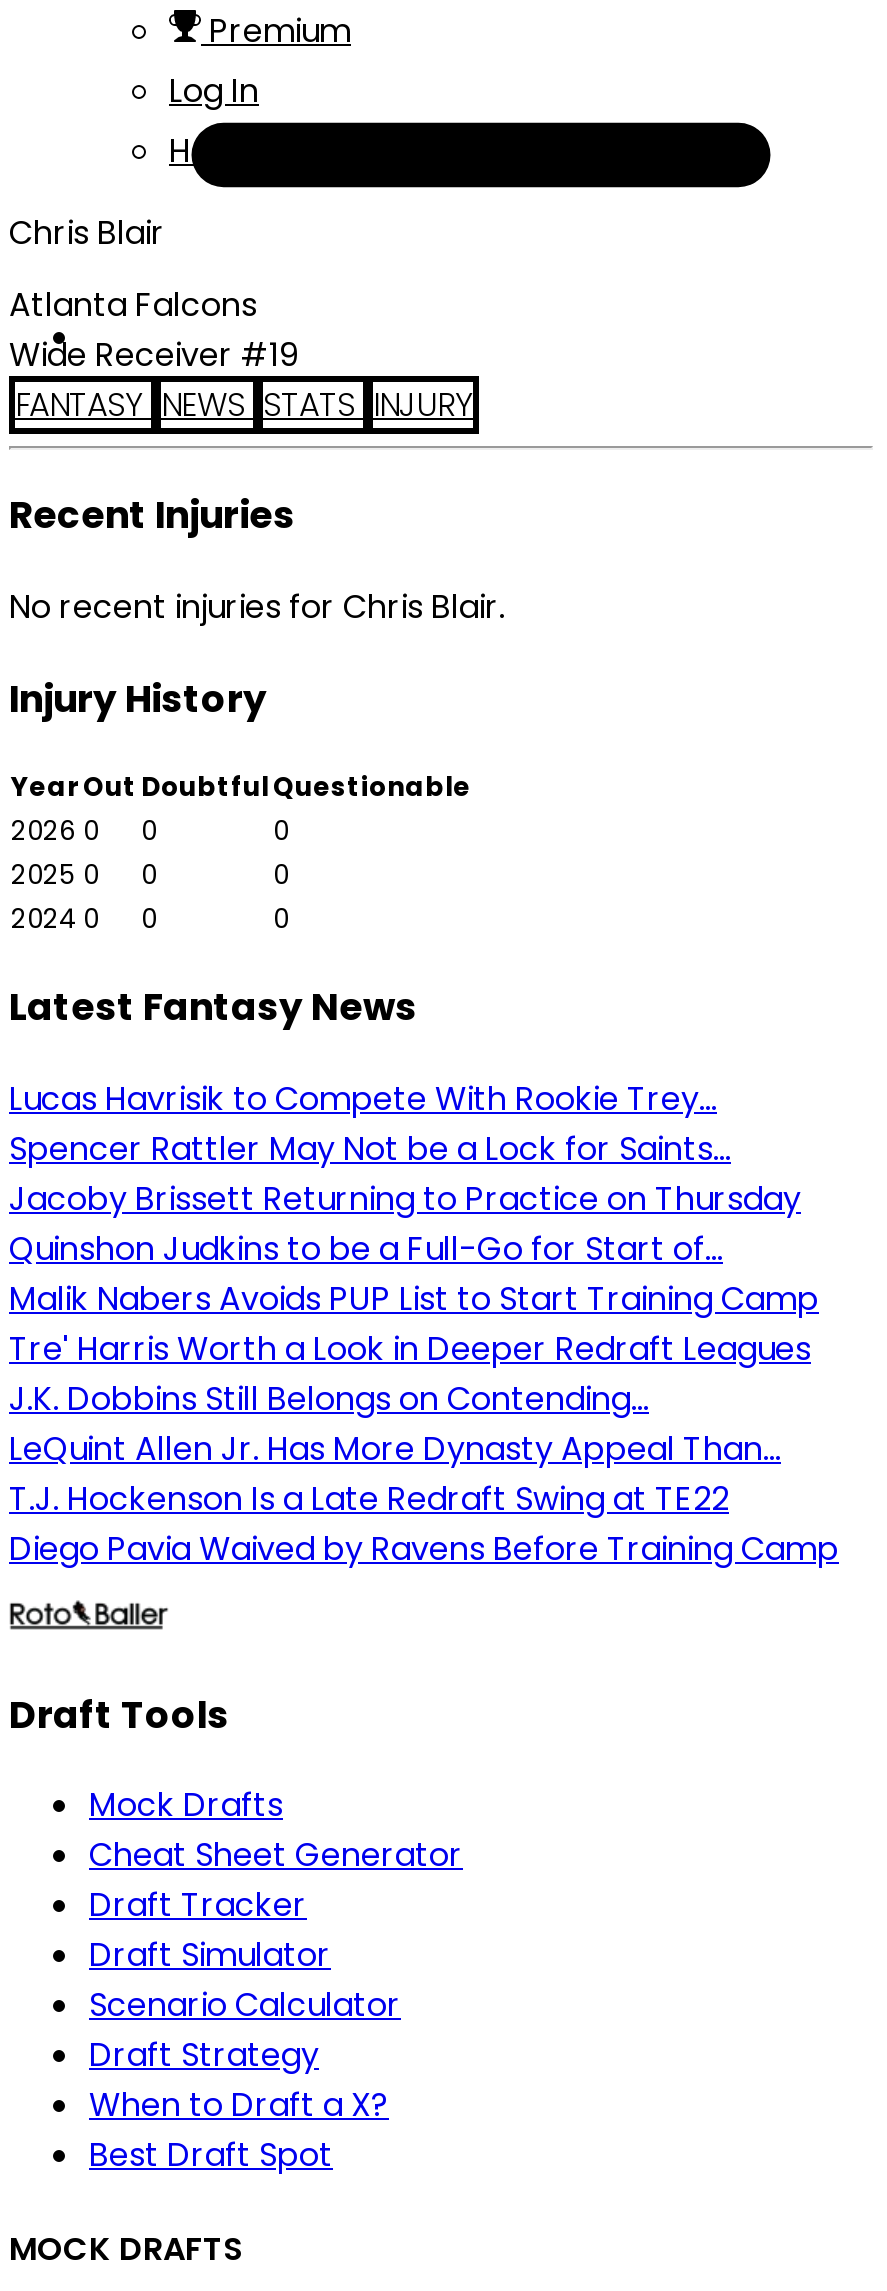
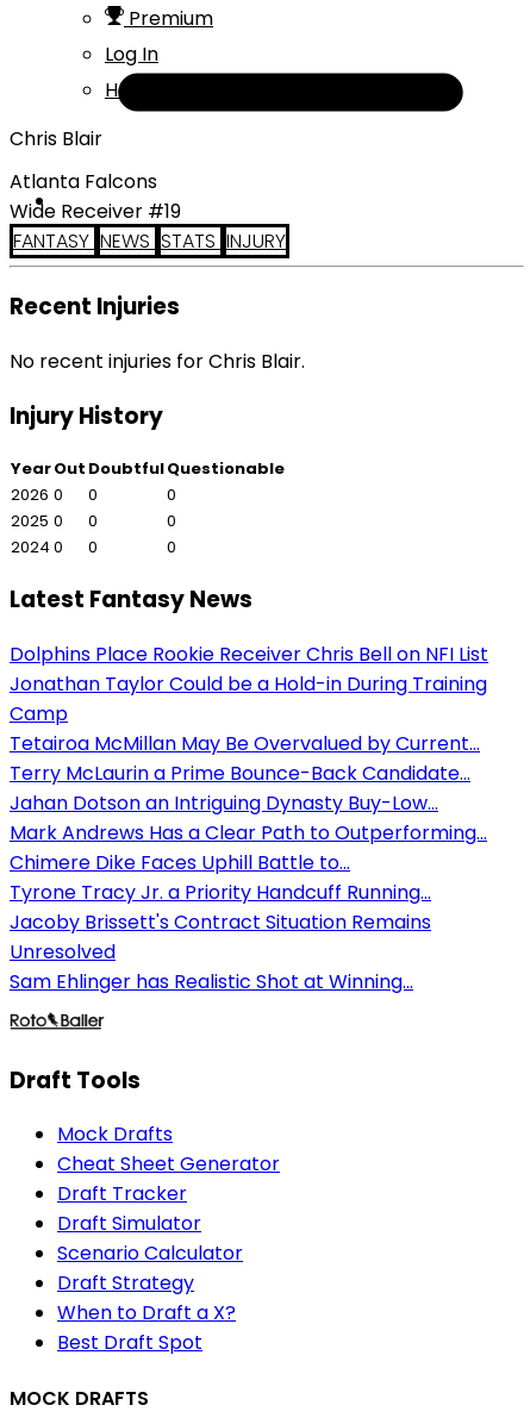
[9,1076,839,1572] Lucas Havrisik to Compete With Rookie Trey... | Spencer Rattler May Not be a Lock for Saints... | Jacoby Brissett Returning to Practice on Thursday | Quinshon Judkins to be a Full-Go for Start of... | Malik Nabers Avoids PUP List to Start Training Camp | Tre' Harris Worth a Look in Deeper Redraft Leagues | J.K. Dobbins Still Belongs on Contending... | LeQuint Allen Jr. Has More Dynasty Appeal Than... | T.J. Hockenson Is a Late Redraft Swing at TE22 | Diego Pavia Waived by Ravens Before Training Camp -> [10,641,488,995] Dolphins Place Rookie Receiver Chris Bell on NFI List | Jonathan Taylor Could be a Hold-in During Training | Camp | Tetairoa McMillan May Be Overvalued by Current... | Terry McLaurin a Prime Bounce-Back Candidate... | Jahan Dotson an Intriguing Dynasty Buy-Low... | Mark Andrews Has a Clear Path to Outperforming... | Chimere Dike Faces Uphill Battle to... | Tyrone Tracy Jr. a Priority Handcuff Running... | Jacoby Brissett's Contract Situation Remains | Unresolved | Sam Ehlinger has Realistic Shot at Winning...

